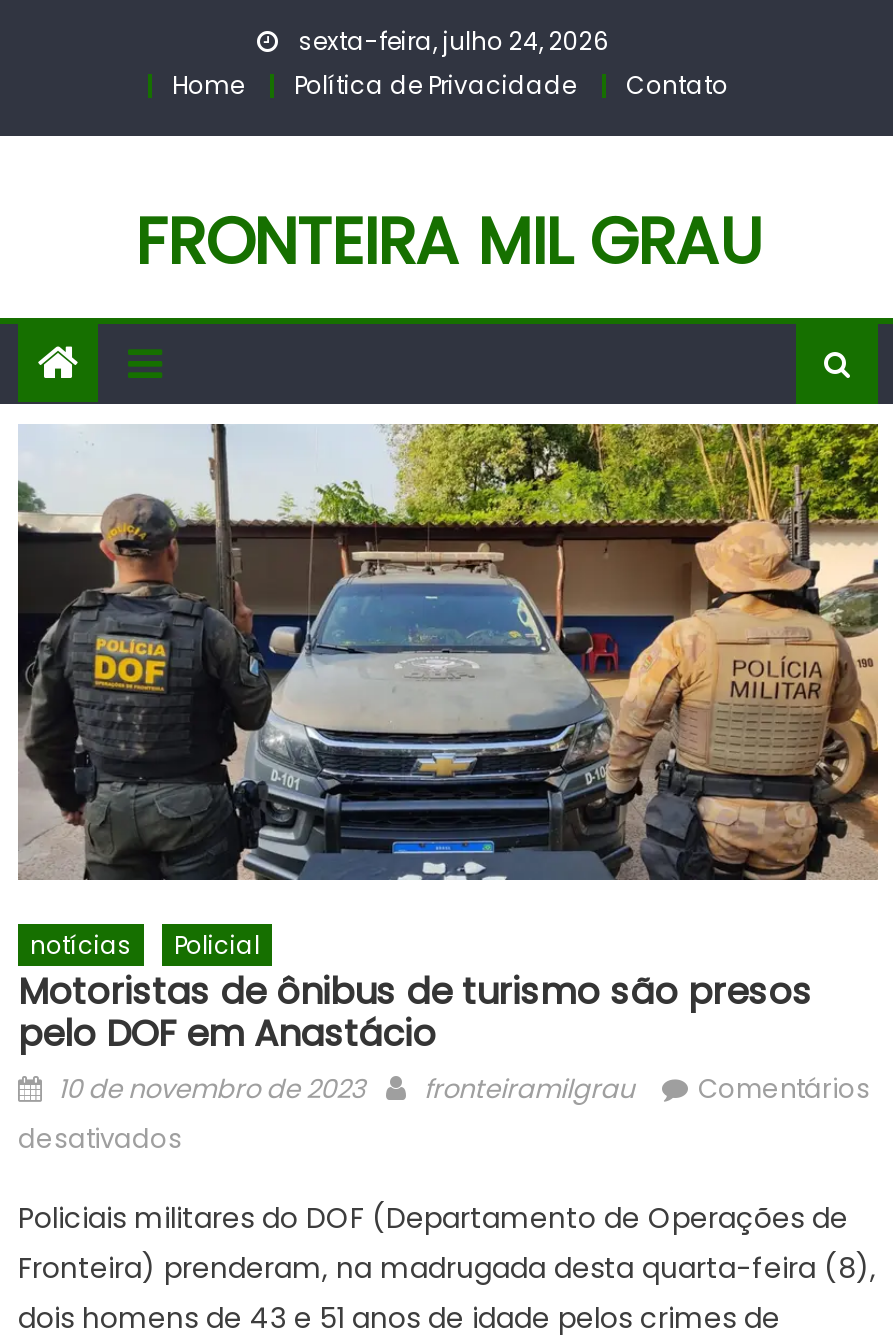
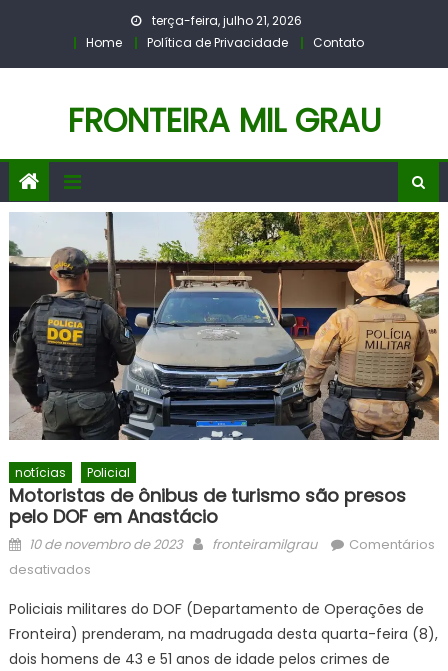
[293,24,609,58] sexta-feira, julho 24, 2026 -> [149,12,302,29] terça-feira, julho 21, 2026

